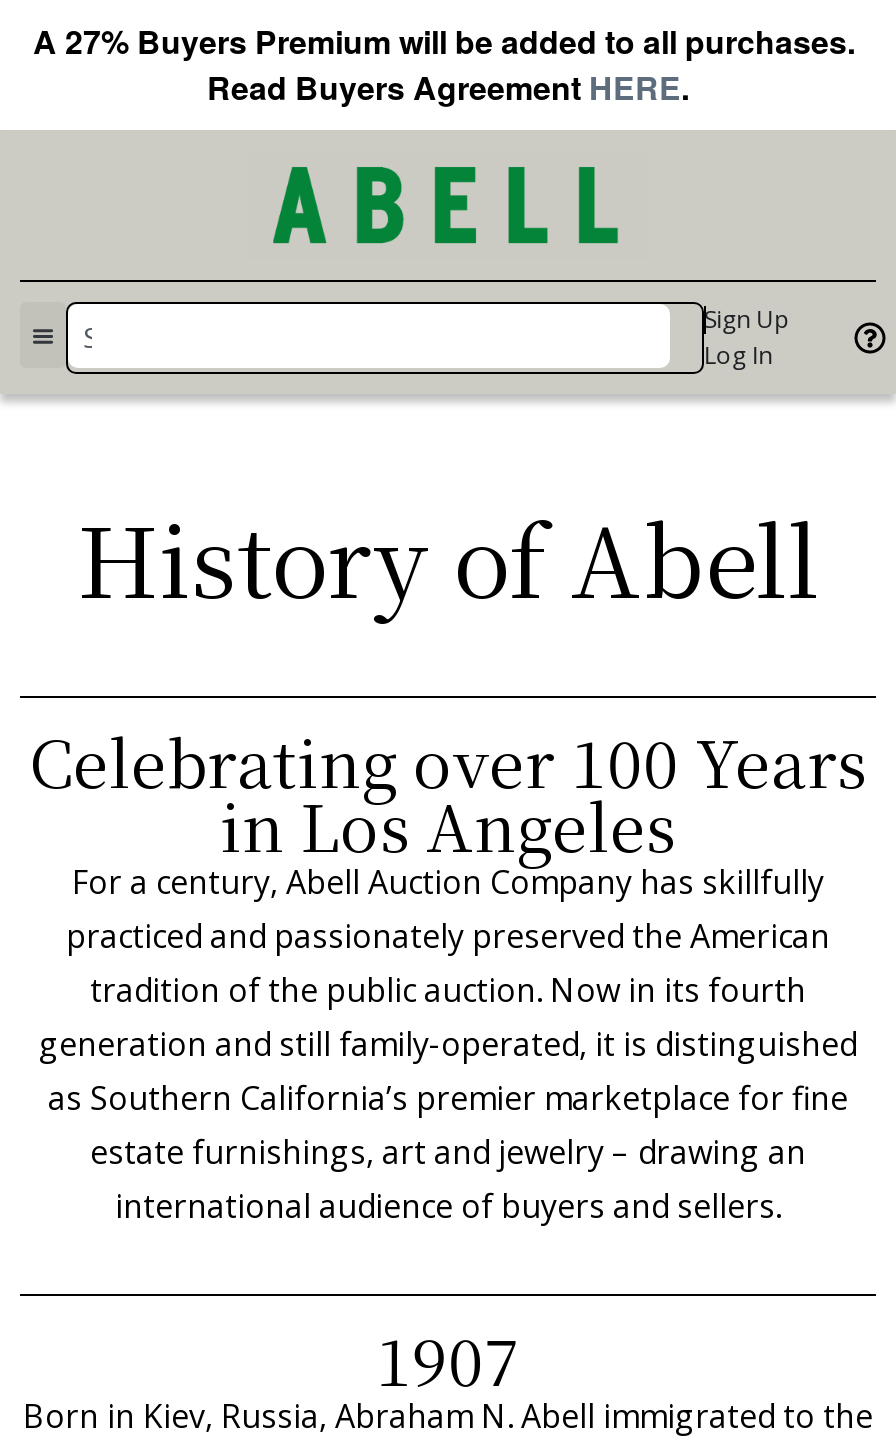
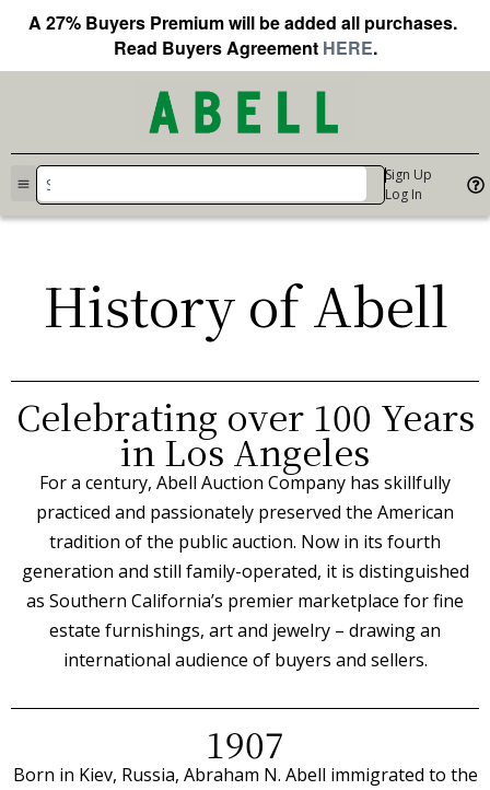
[33,18,863,64] A 27% Buyers Premium will be added to all purchases. -> [28,10,462,35] A 27% Buyers Premium will be added all purchases.

